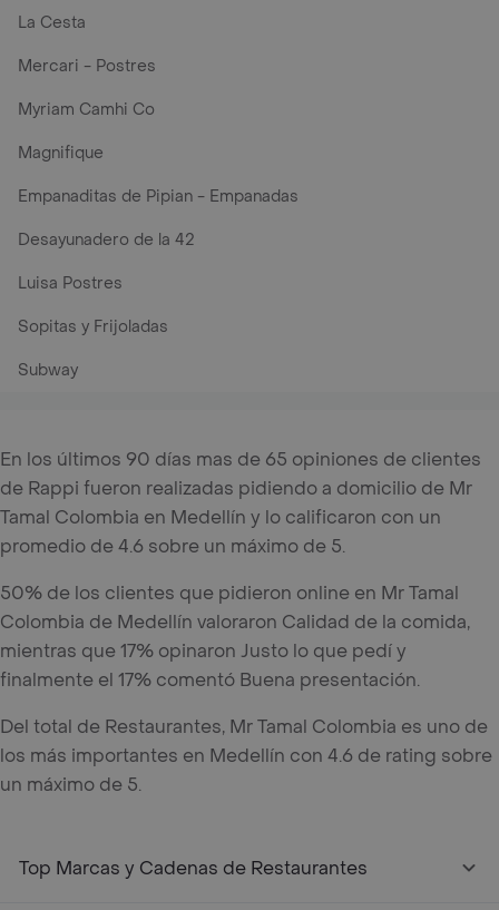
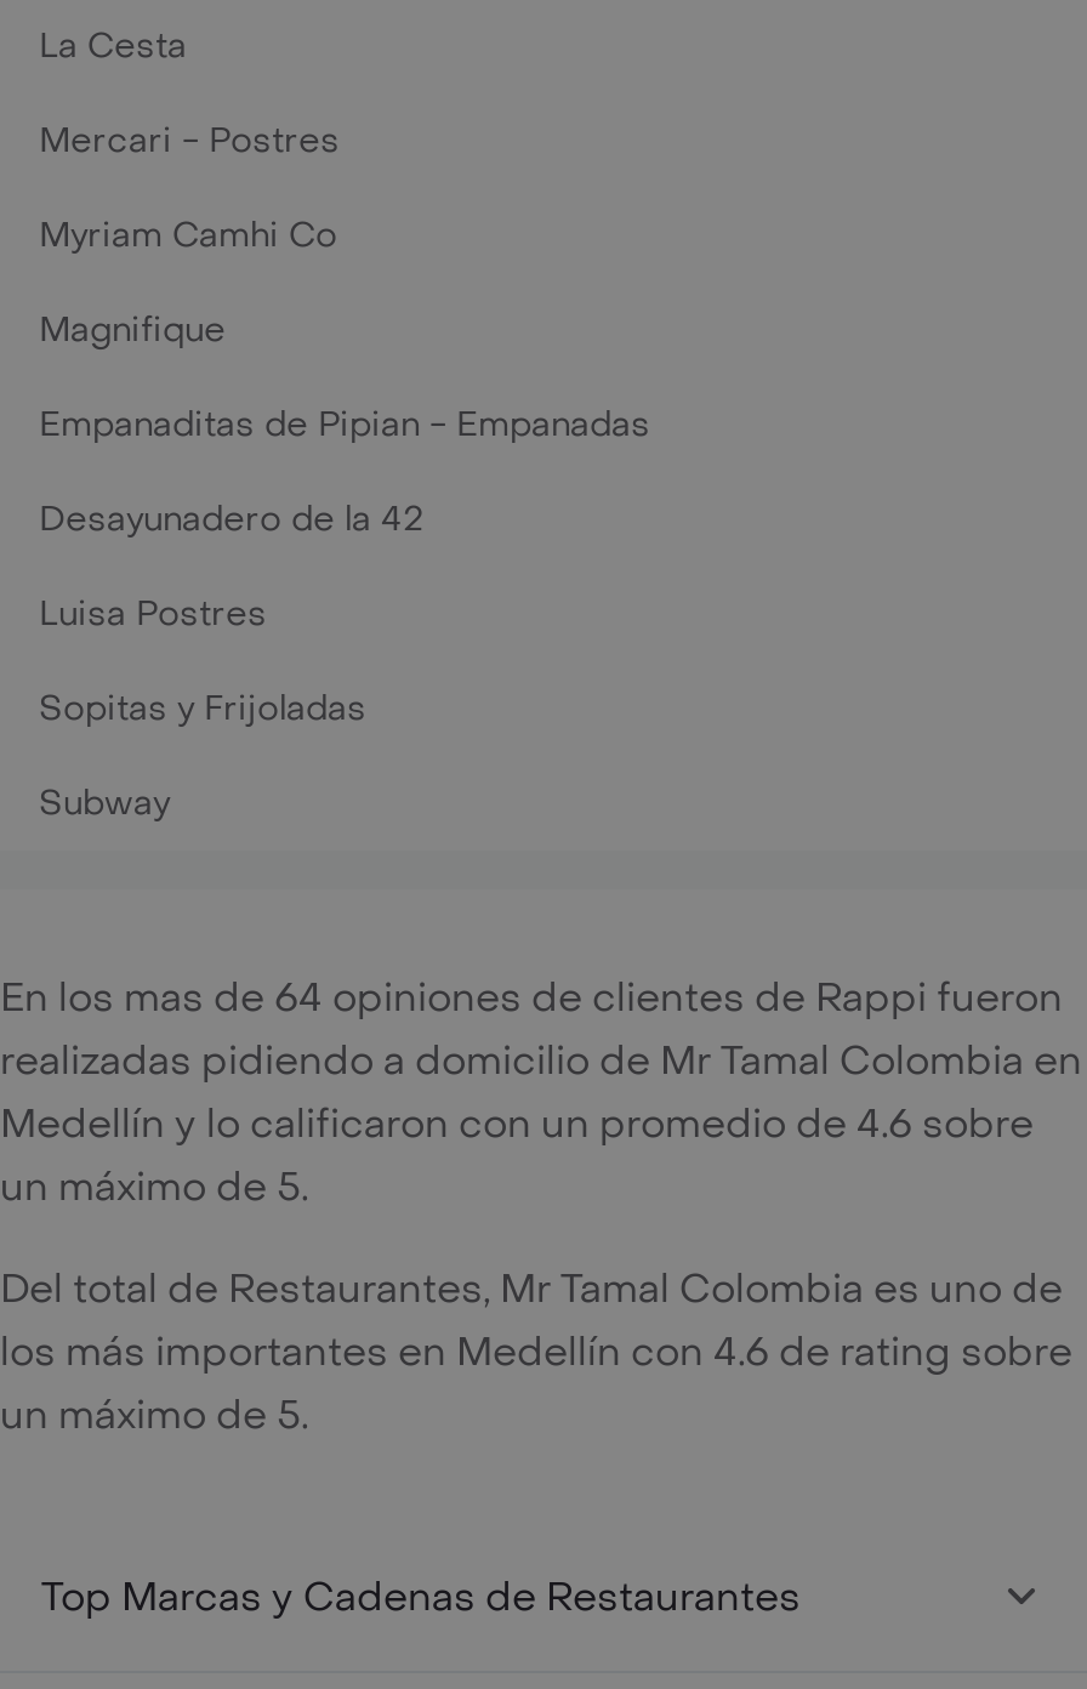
[0,448,481,692] En los últimos 90 días mas de 65 opiniones de clientes | de Rappi fueron realizadas pidiendo a domicilio de Mr | Tamal Colombia en Medellín y lo calificaron con un | promedio de 4.6 sobre un máximo de 5. | 50% de los clientes que pidieron online en Mr Tamal | Colombia de Medellín valoraron Calidad de la comida, | mientras que 17% opinaron Justo lo que pedí y | finalmente el 17% comentó Buena presentación. -> [0,972,1082,1212] En los mas de 64 opiniones de clientes de Rappi fueron | realizadas pidiendo a domicilio de Mr Tamal Colombia en | Medellín y lo calificaron con un promedio de 4.6 sobre | un máximo de 5.

